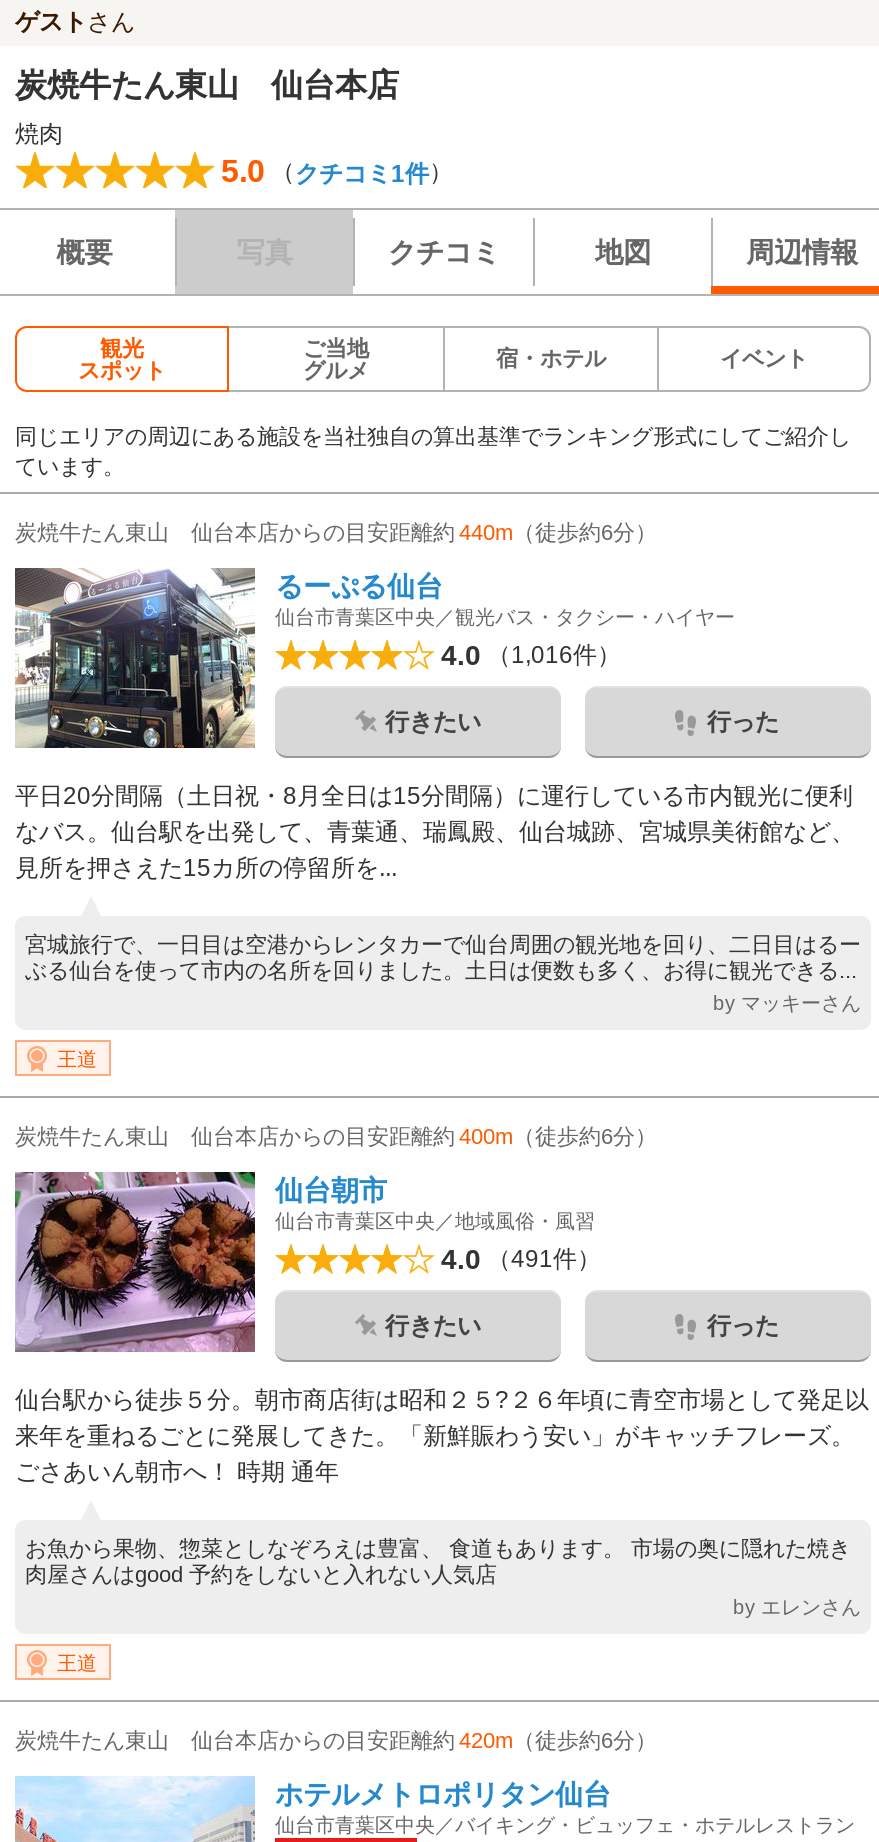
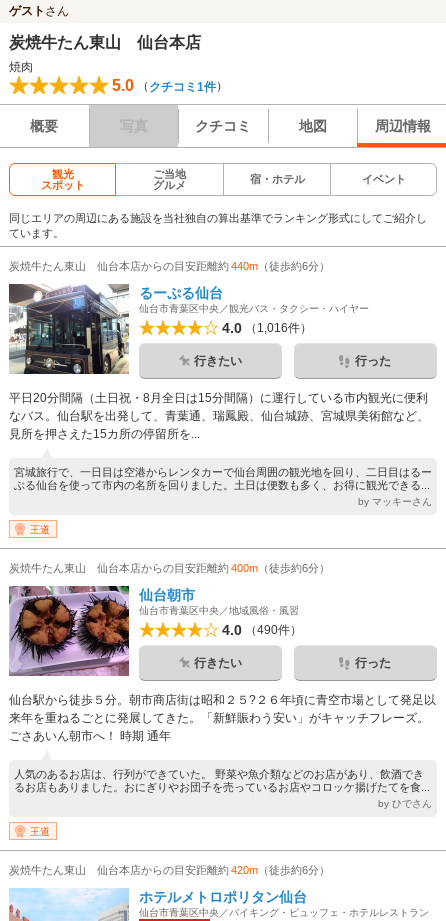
[441,1243,601,1275] 4.0 （491件） -> [222,621,302,637] 4.0 （490件）
[25,1536,861,1618] お魚から果物、惣菜としなぞろえは豊富、 食道もあります。 市場の奥に隠れた焼き | 肉屋さんはgood 予約をしないと入れない人気店 | by エレンさん -> [14,768,432,809] 人気のあるお店は、行列ができていた。 野菜や魚介類などのお店があり、飲酒でき | るお店もありました。おにぎりやお団子を売っているお店やコロッケ揚げたてを食... | by ひでさん

